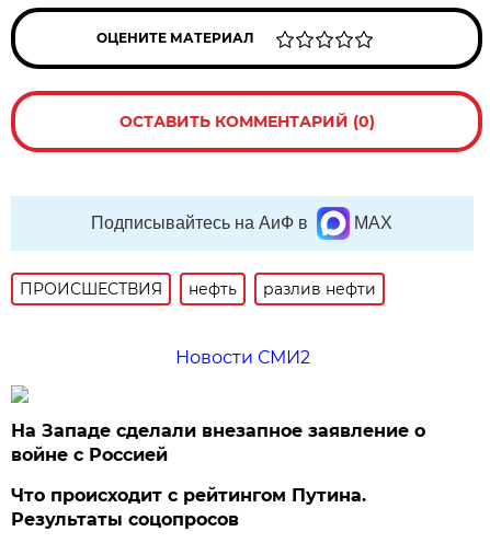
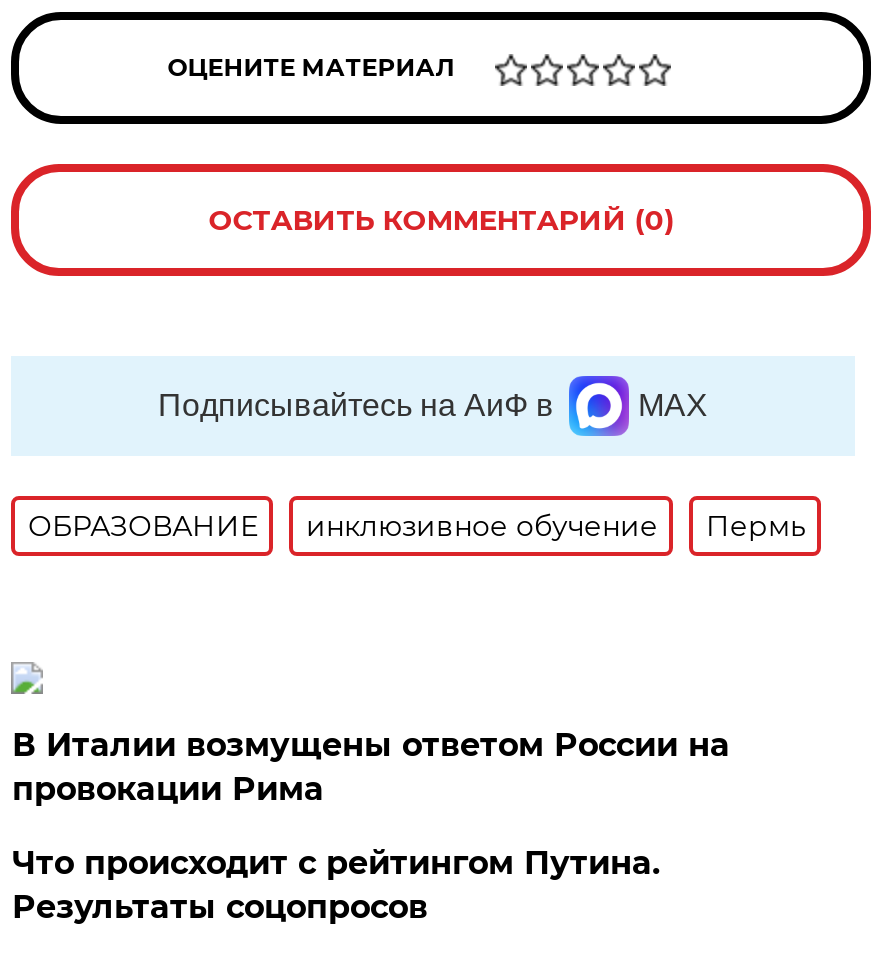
[20,279,376,368] ПРОИСШЕСТВИЯ | нефть | разлив нефти | Новости СМИ2 -> [28,508,806,544] ОБРАЗОВАНИЕ | инклюзивное обучение | Пермь
[11,420,426,465] На Западе сделали внезапное заявление о | войне с Россией -> [12,726,730,808] В Италии возмущены ответом России на | провокации Рима

